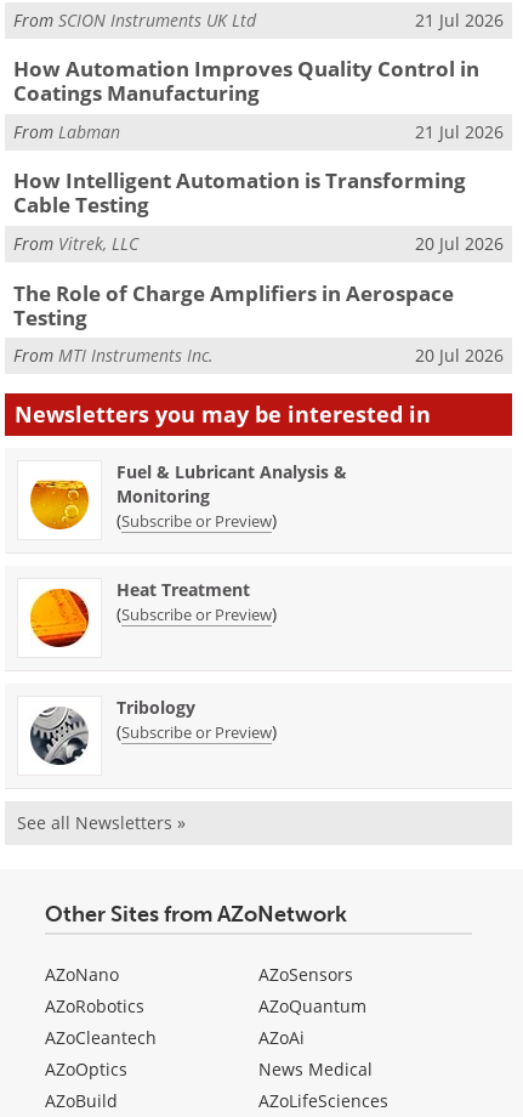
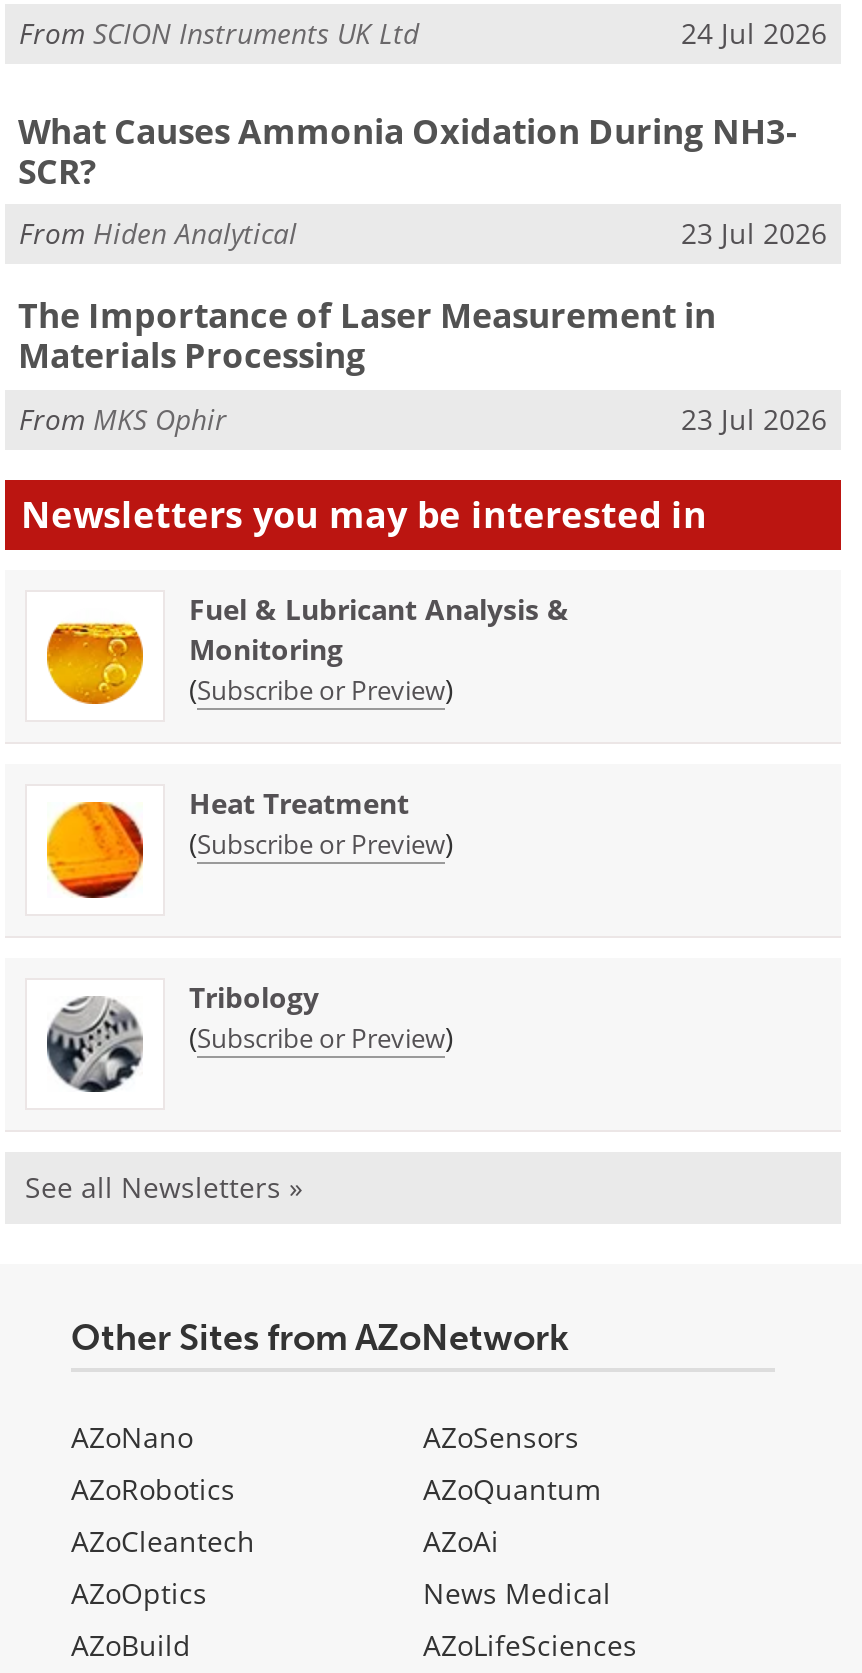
[13,8,504,367] 21 Jul 2026 | How Automation Improves Quality Control in | Coatings Manufacturing | From Labman | 21 Jul 2026 | How Intelligent Automation is Transforming | Cable Testing | From Vitrek, LLC | 20 Jul 2026 | The Role of Charge Amplifiers in Aerospace | Testing | From MTI Instruments Inc. | 20 Jul 2026 -> [18,14,827,437] 24 Jul 2026 | What Causes Ammonia Oxidation During NH3- | SCR? | From Hiden Analytical | 23 Jul 2026 | The Importance of Laser Measurement in | Materials Processing | From MKS Ophir | 23 Jul 2026

